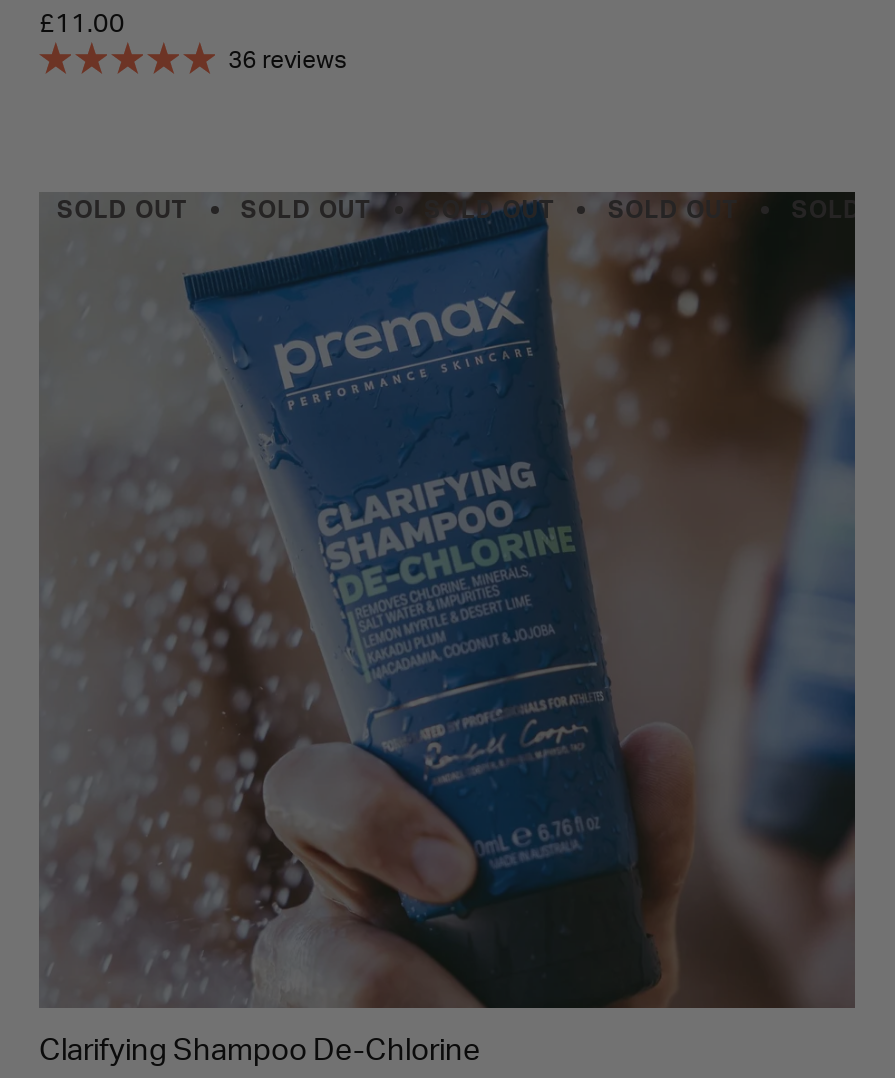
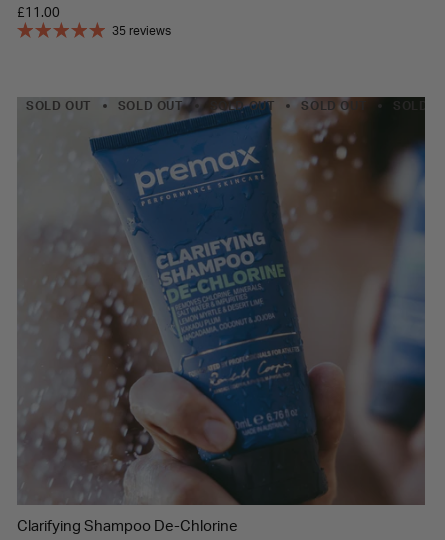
[228,48,346,72] 36 reviews -> [112,25,171,37] 35 reviews

